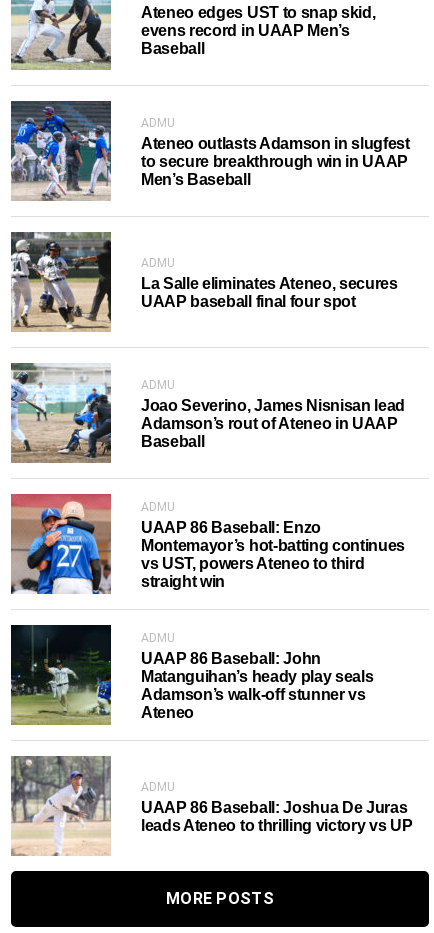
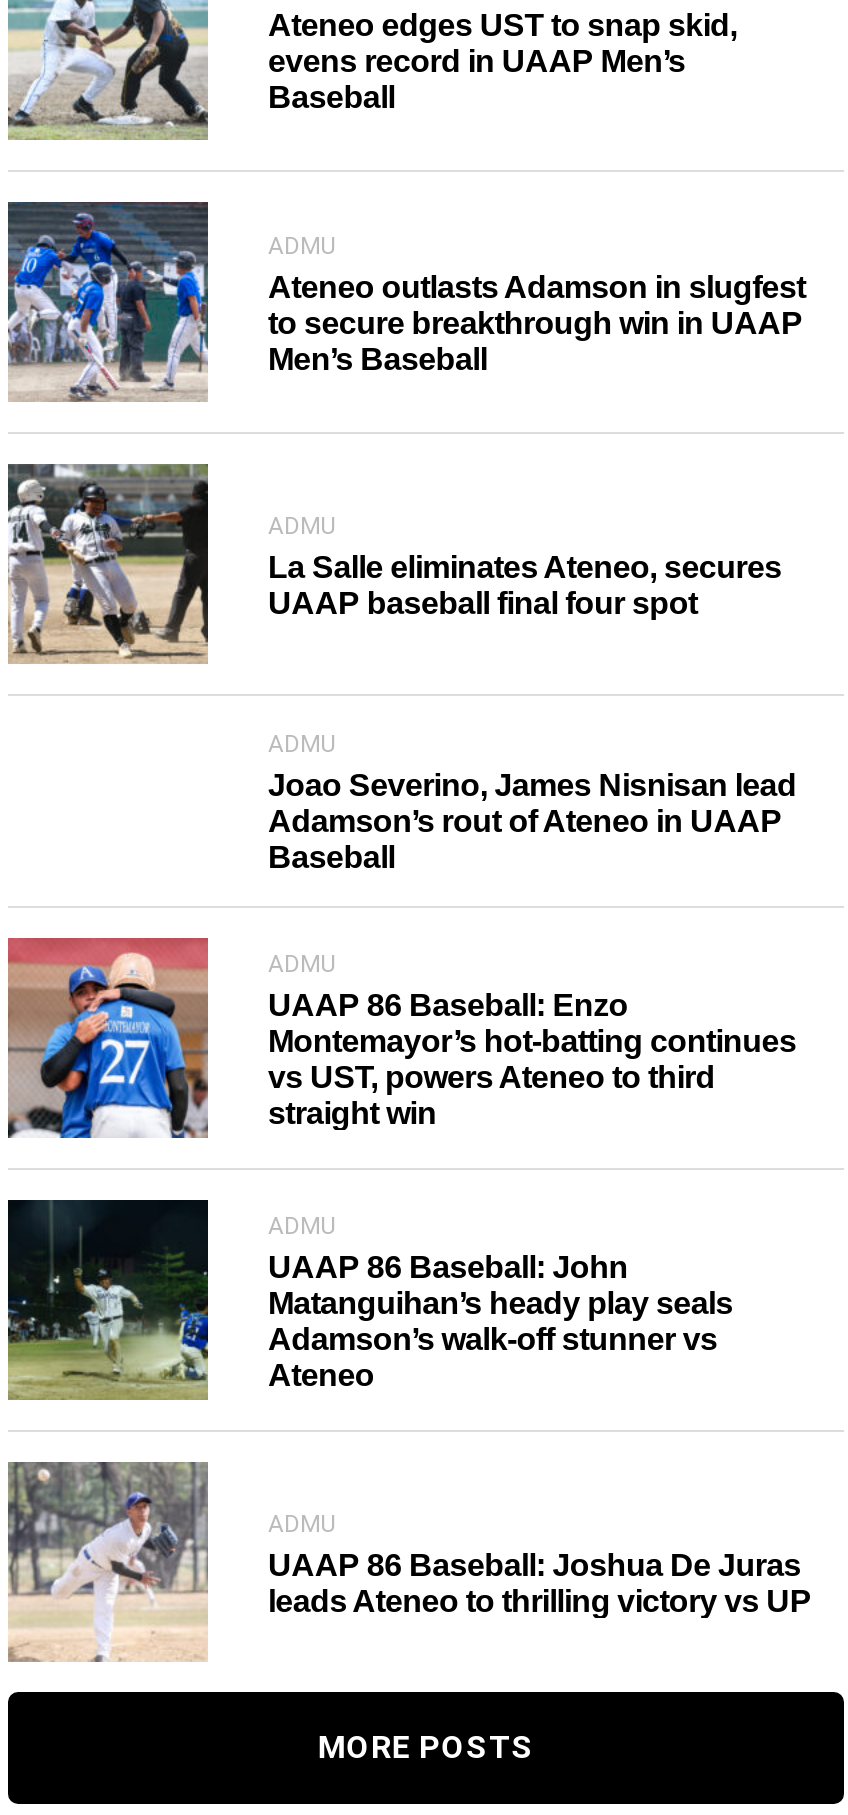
[10,362,112,464] [image] -> none

